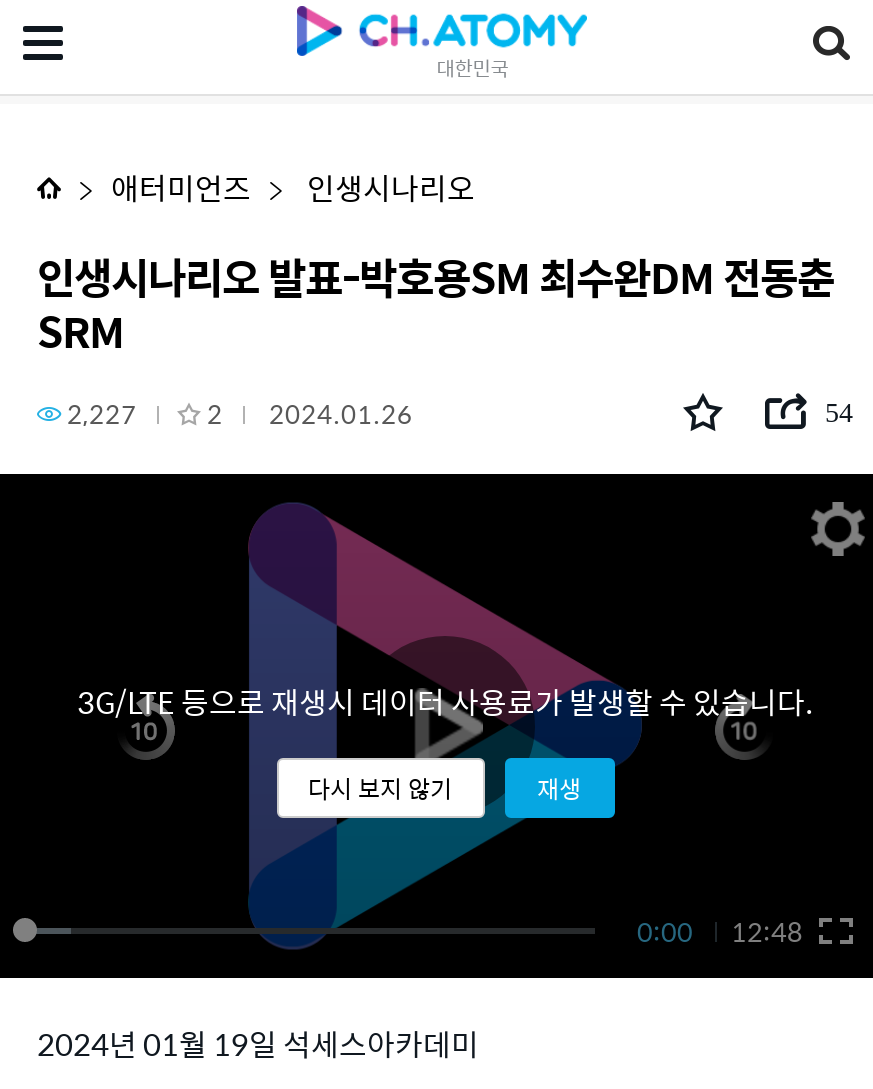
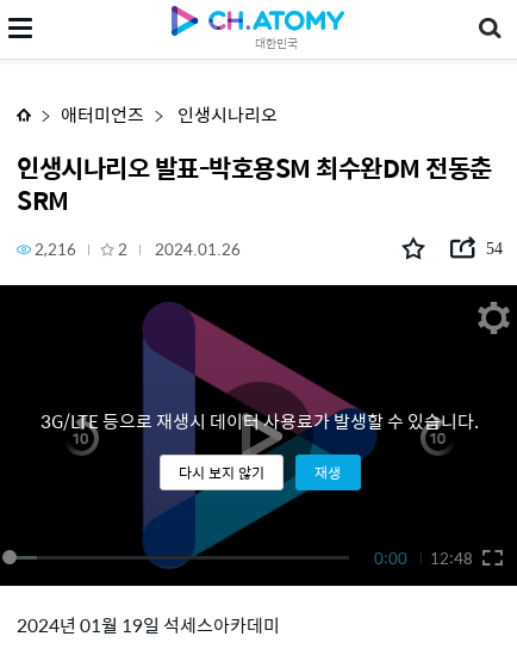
[67,392,413,434] 2,227 2 2024.01.26 -> [35,236,241,261] 2,216 2 2024.01.26

